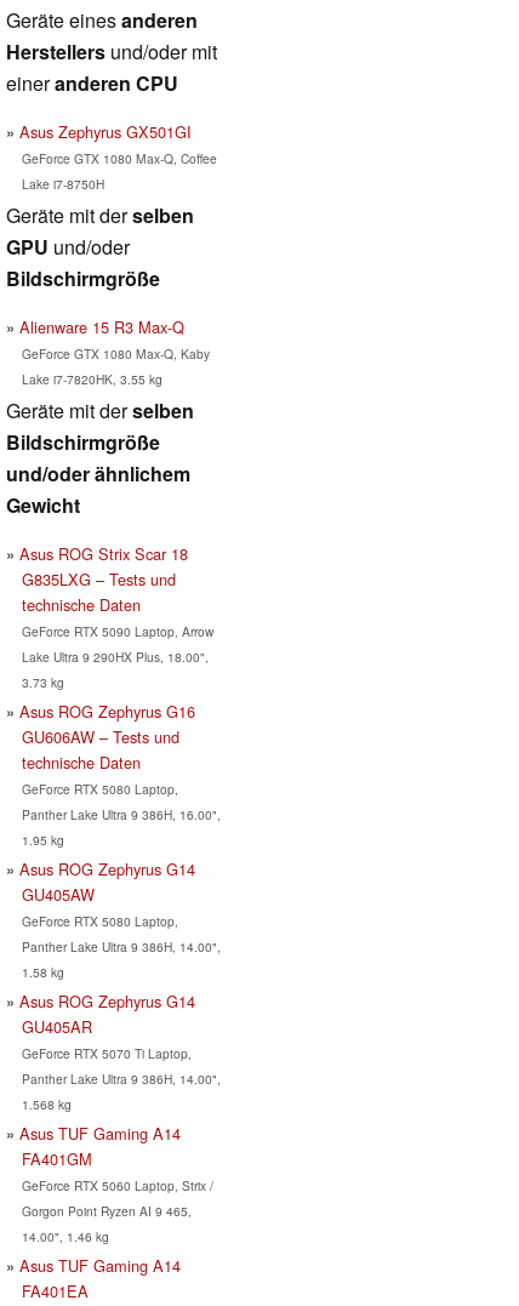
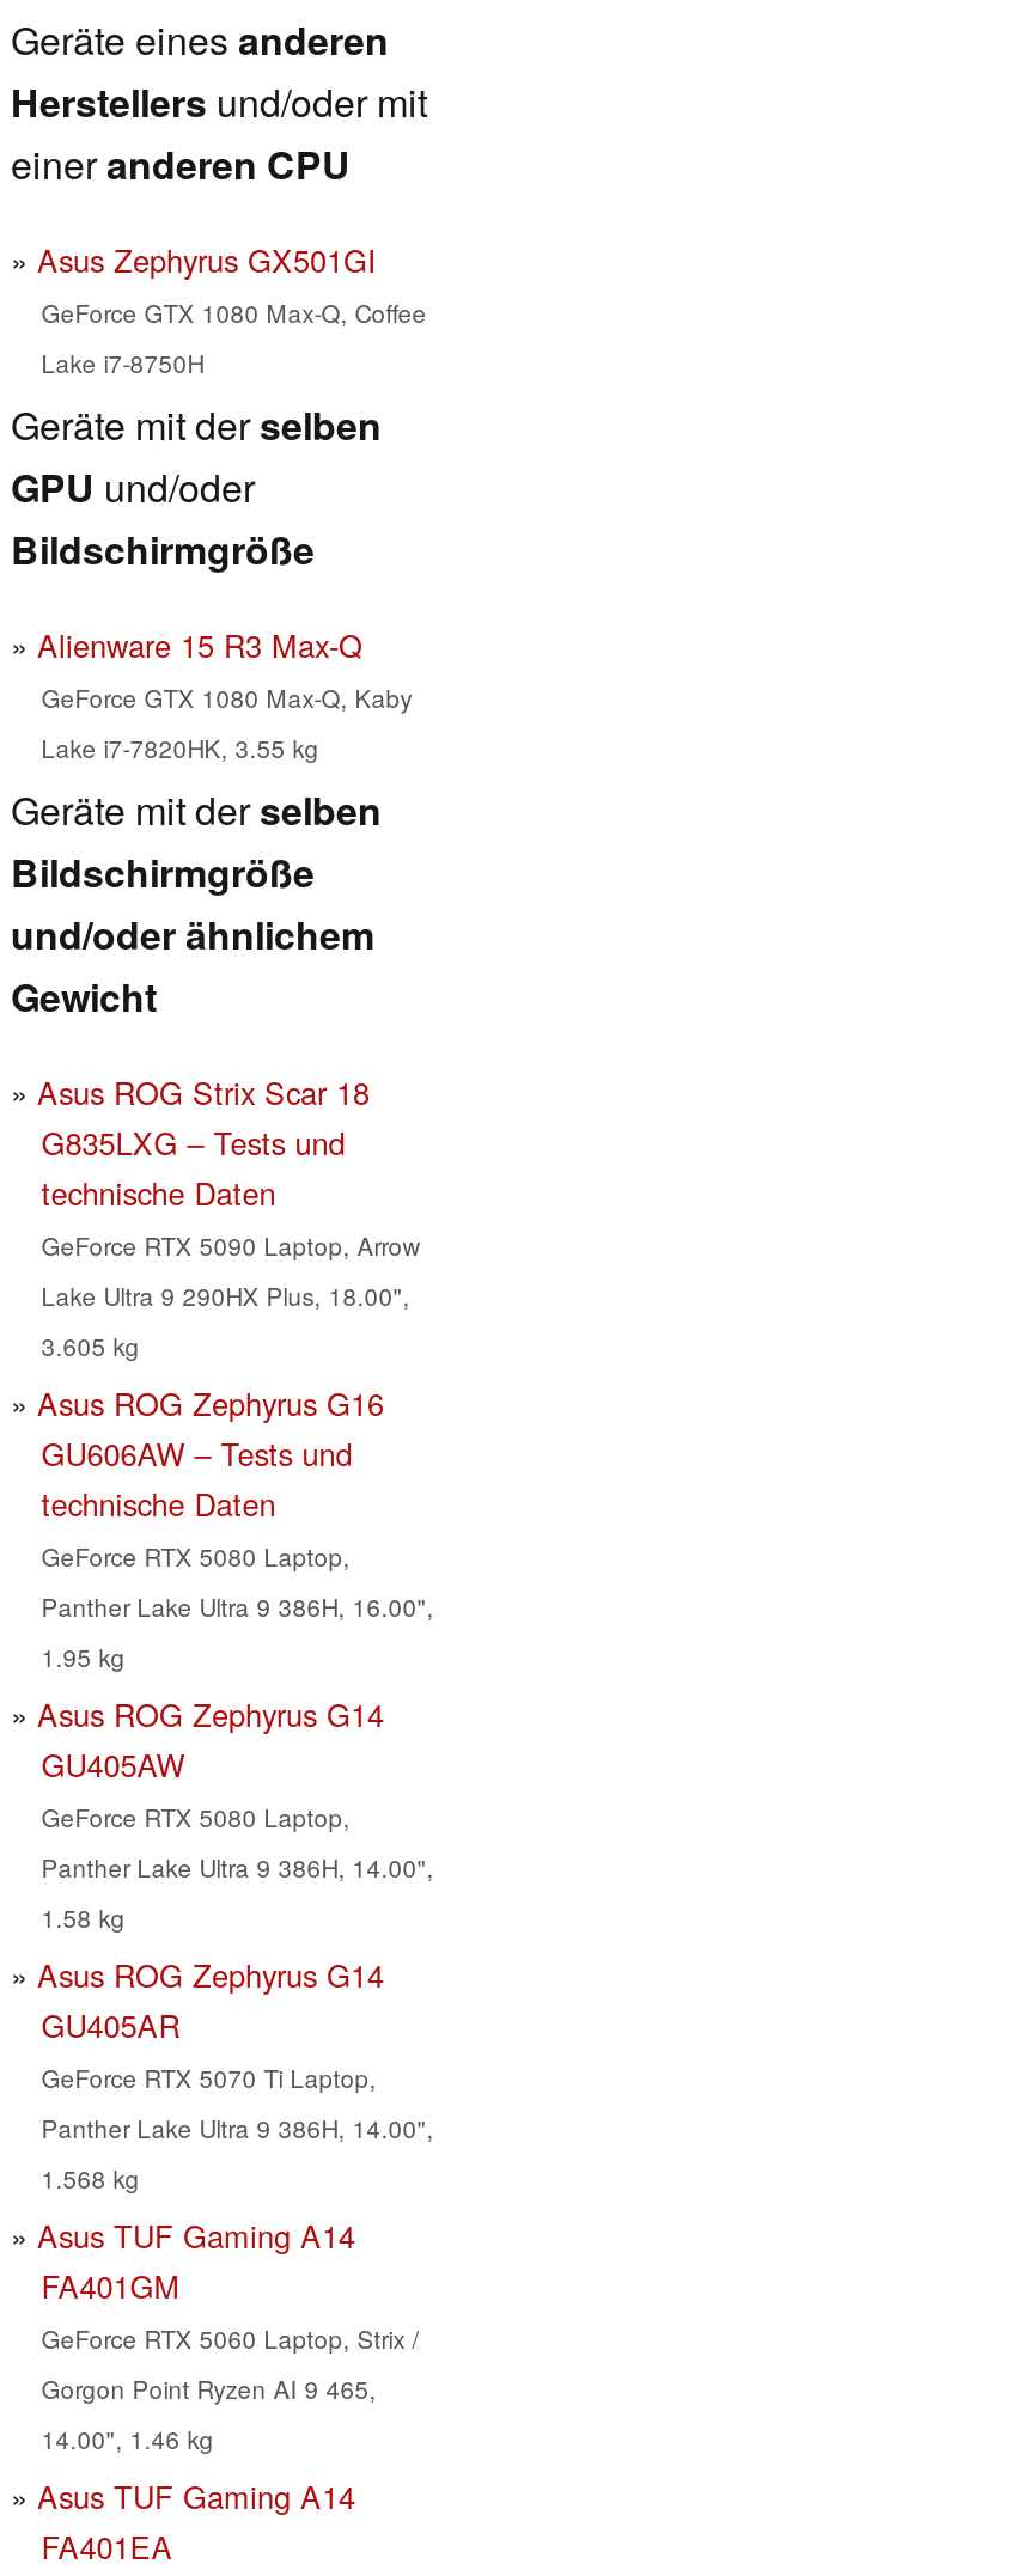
[22,673,64,691] 3.73 kg -> [41,1327,139,1363] 3.605 kg

